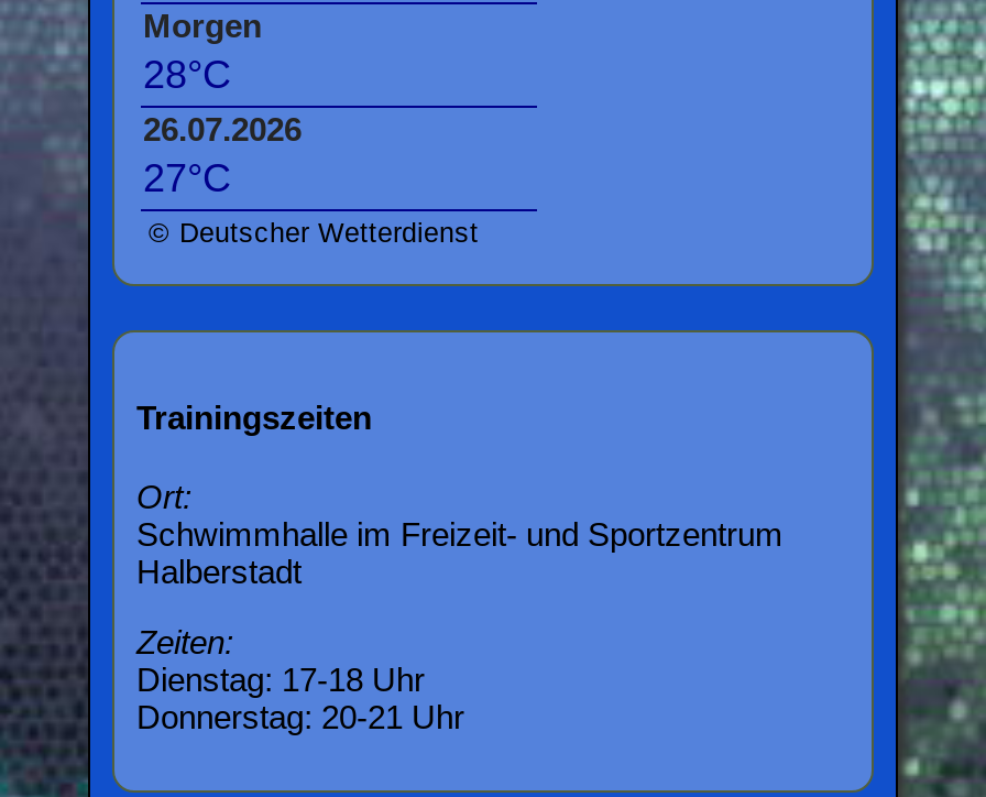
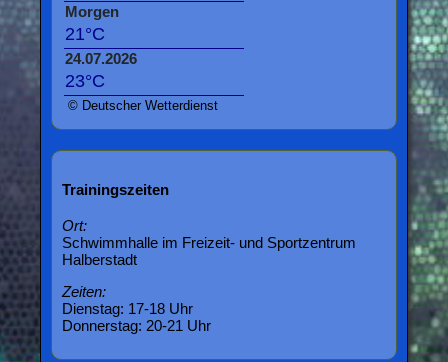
[143,52,302,199] 28°C | 26.07.2026 | 27°C -> [65,24,137,91] 21°C | 24.07.2026 | 23°C

